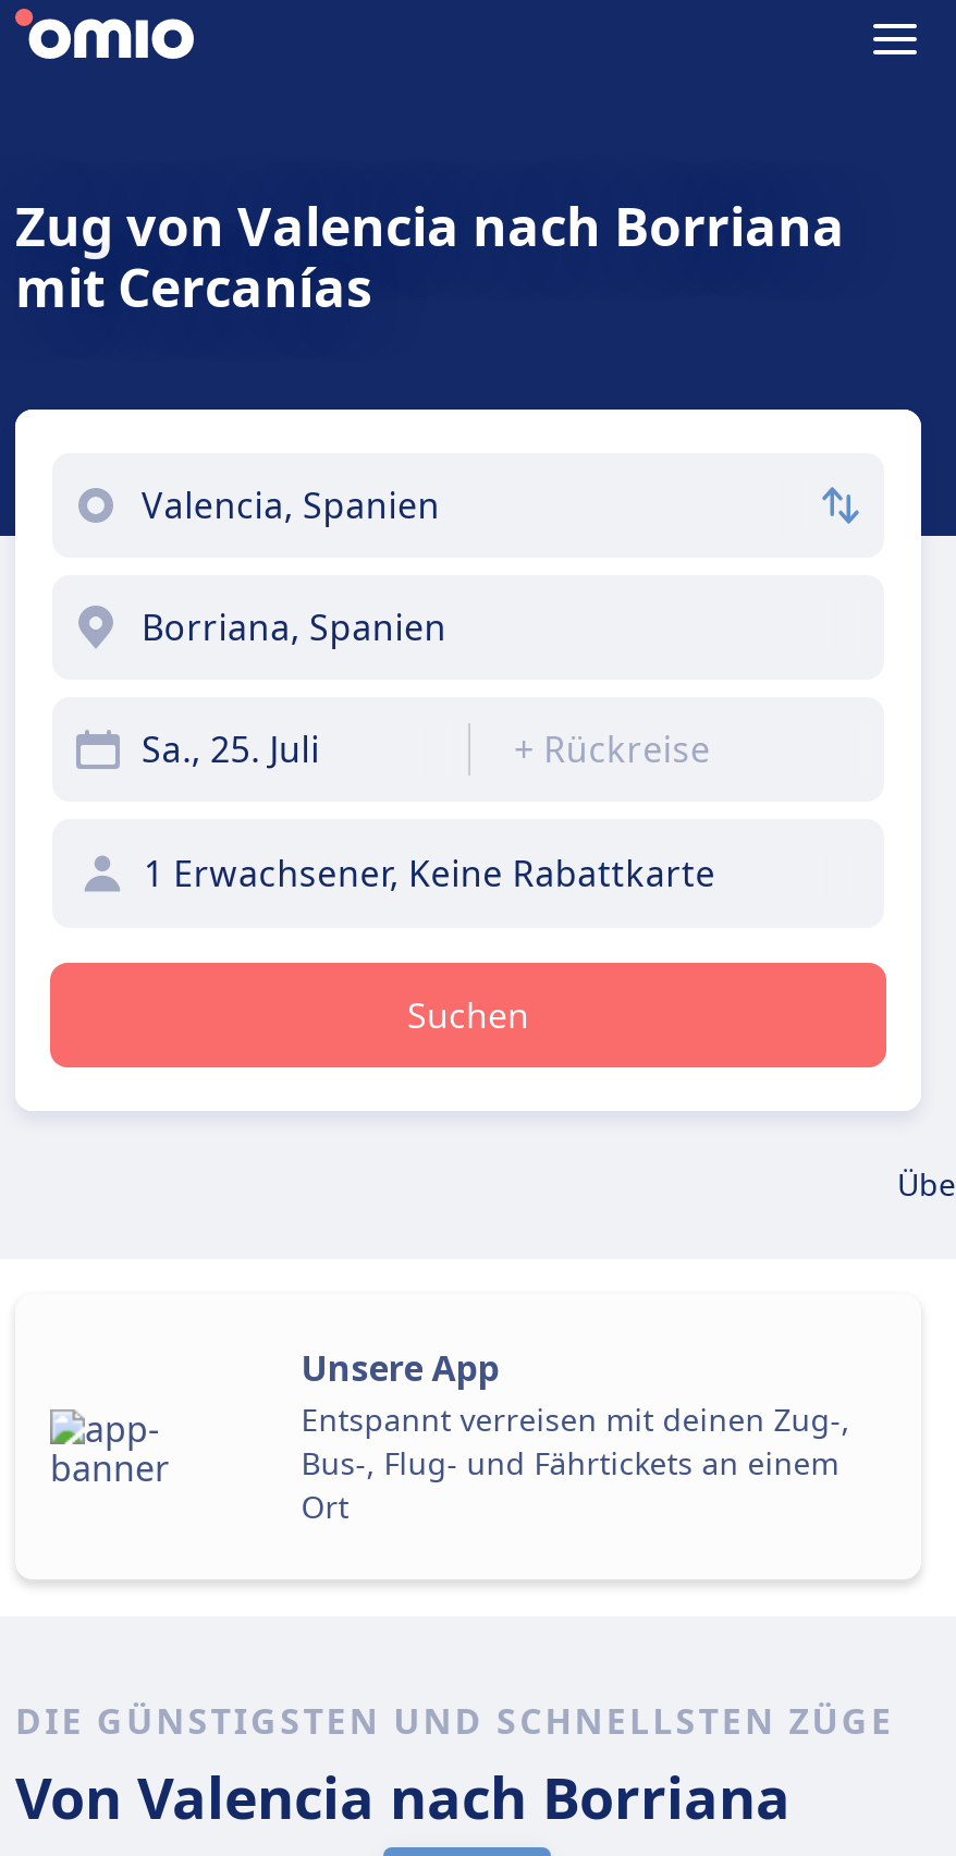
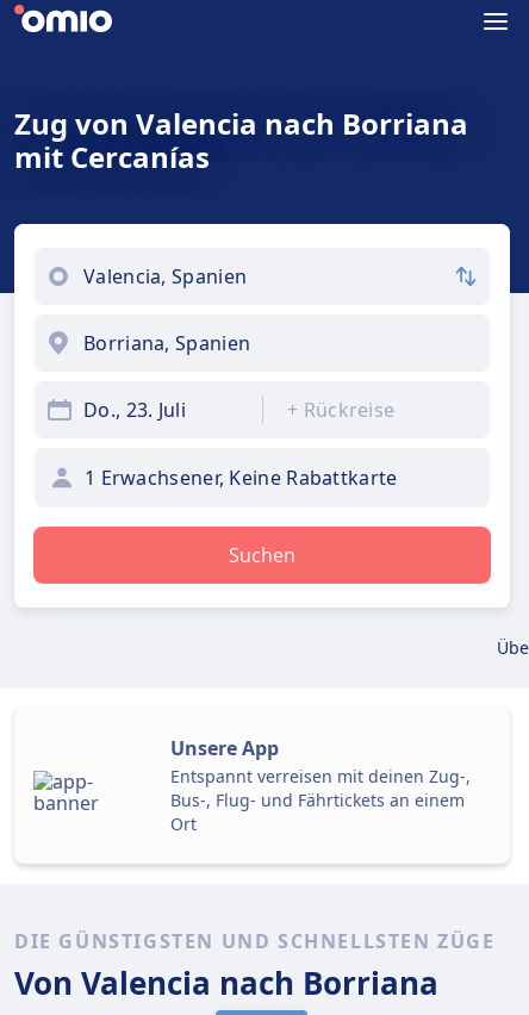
[142,725,320,773] Sa., 25. Juli -> [83,397,186,423] Do., 23. Juli

